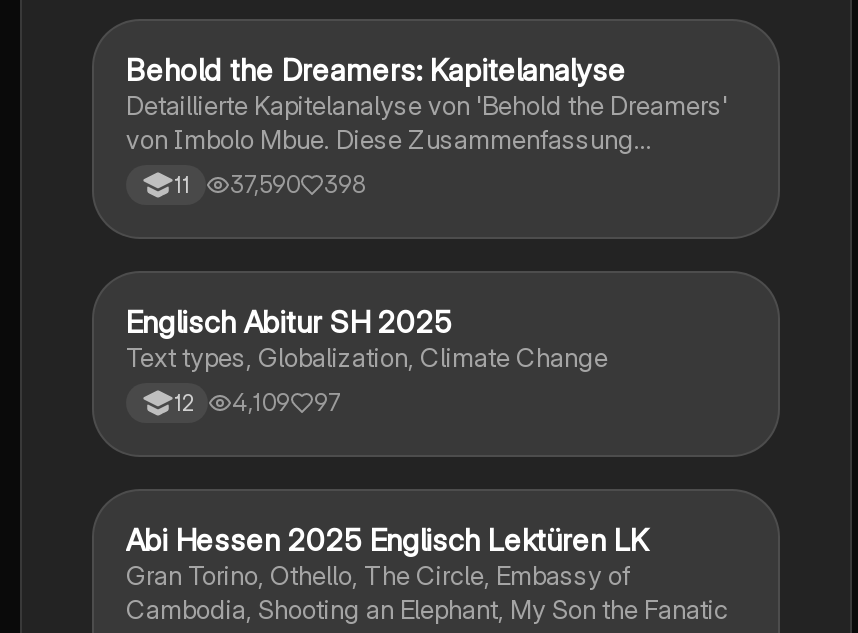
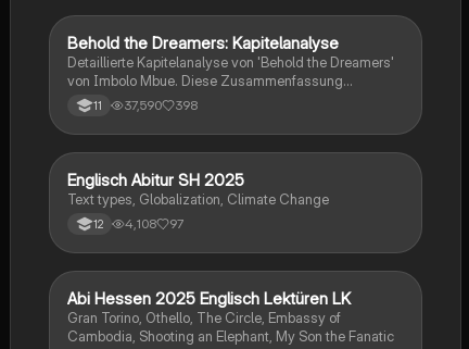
[174,387,340,417] 12 4,109 97 -> [93,215,183,232] 12 4,108 97

